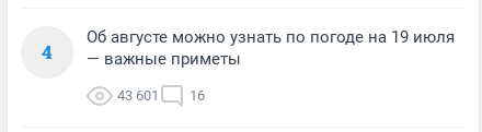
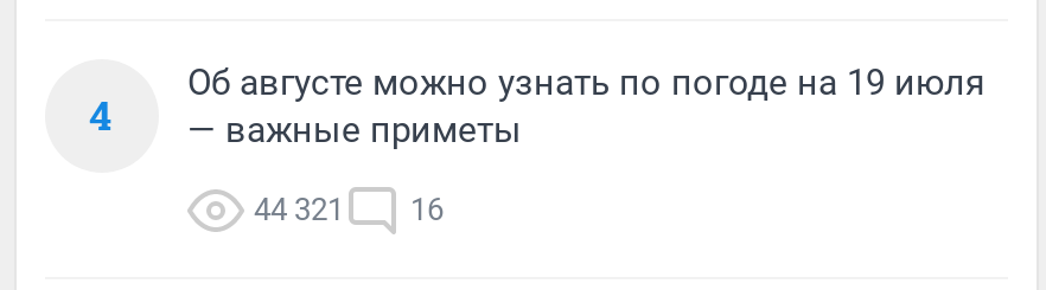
[117,87,205,104] 43 601 16 -> [254,192,444,227] 44 321 16

